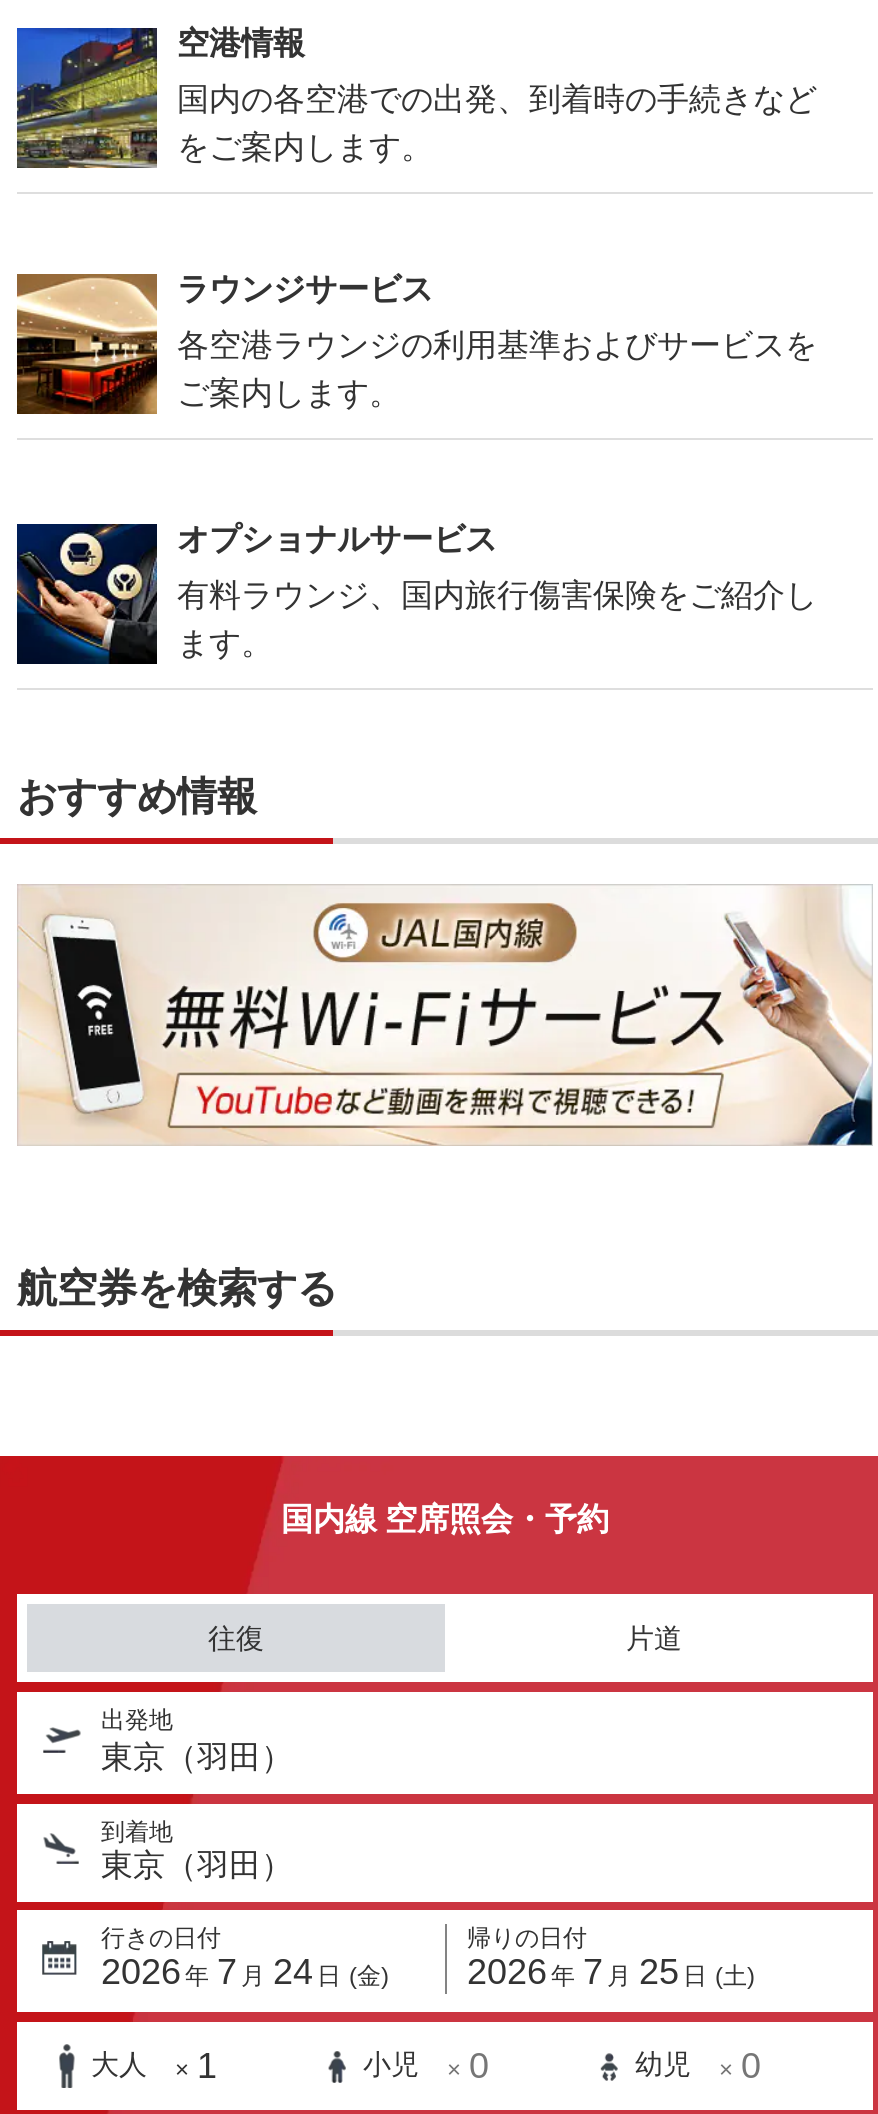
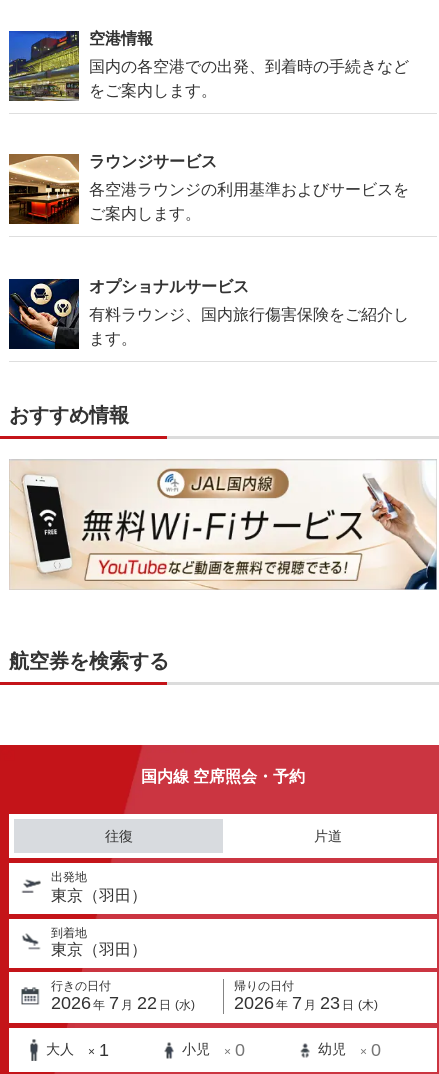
[101,1953,389,1993] 2026 年 7 月 24 日 (金) -> [51,993,195,1013] 2026 年 7 月 22 日 (水)
[467,1953,755,1993] 2026 年 7 月 25 日 (土) -> [234,993,378,1013] 2026 年 7 月 23 日 (木)

